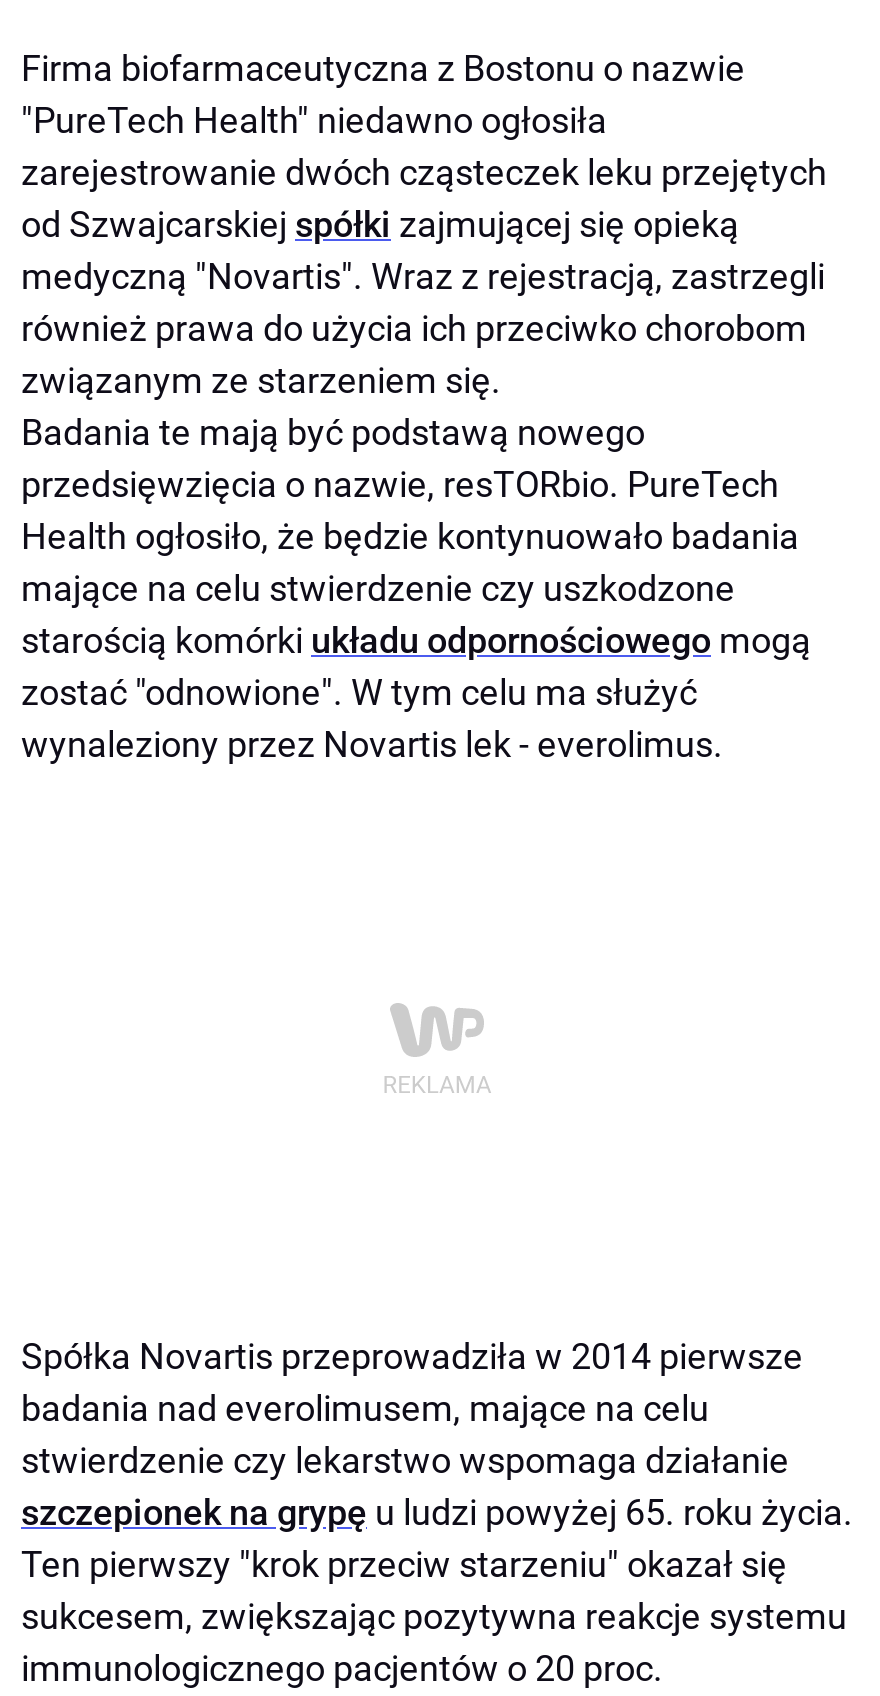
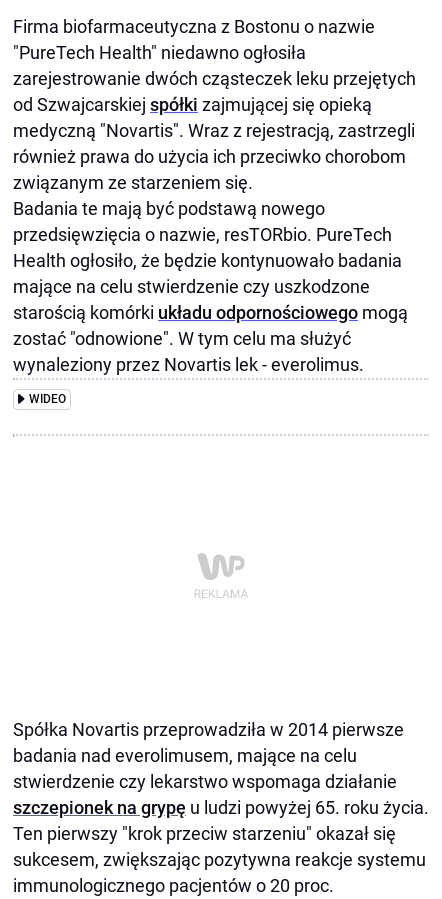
none -> [29,392,66,406] WIDEO

